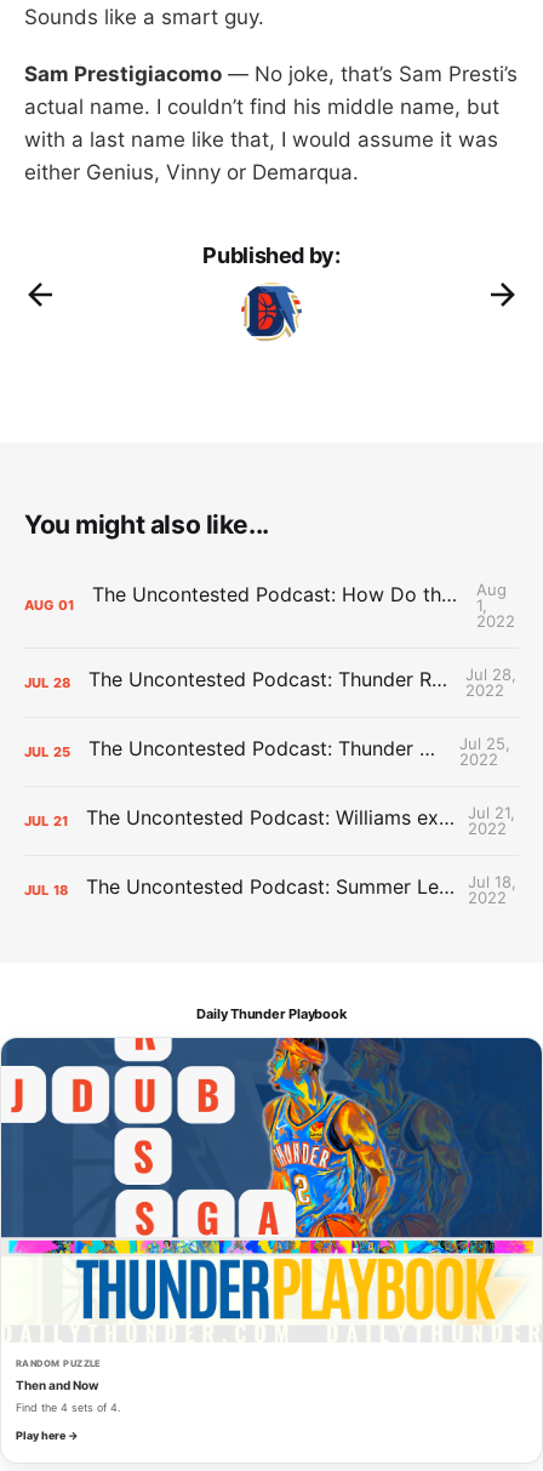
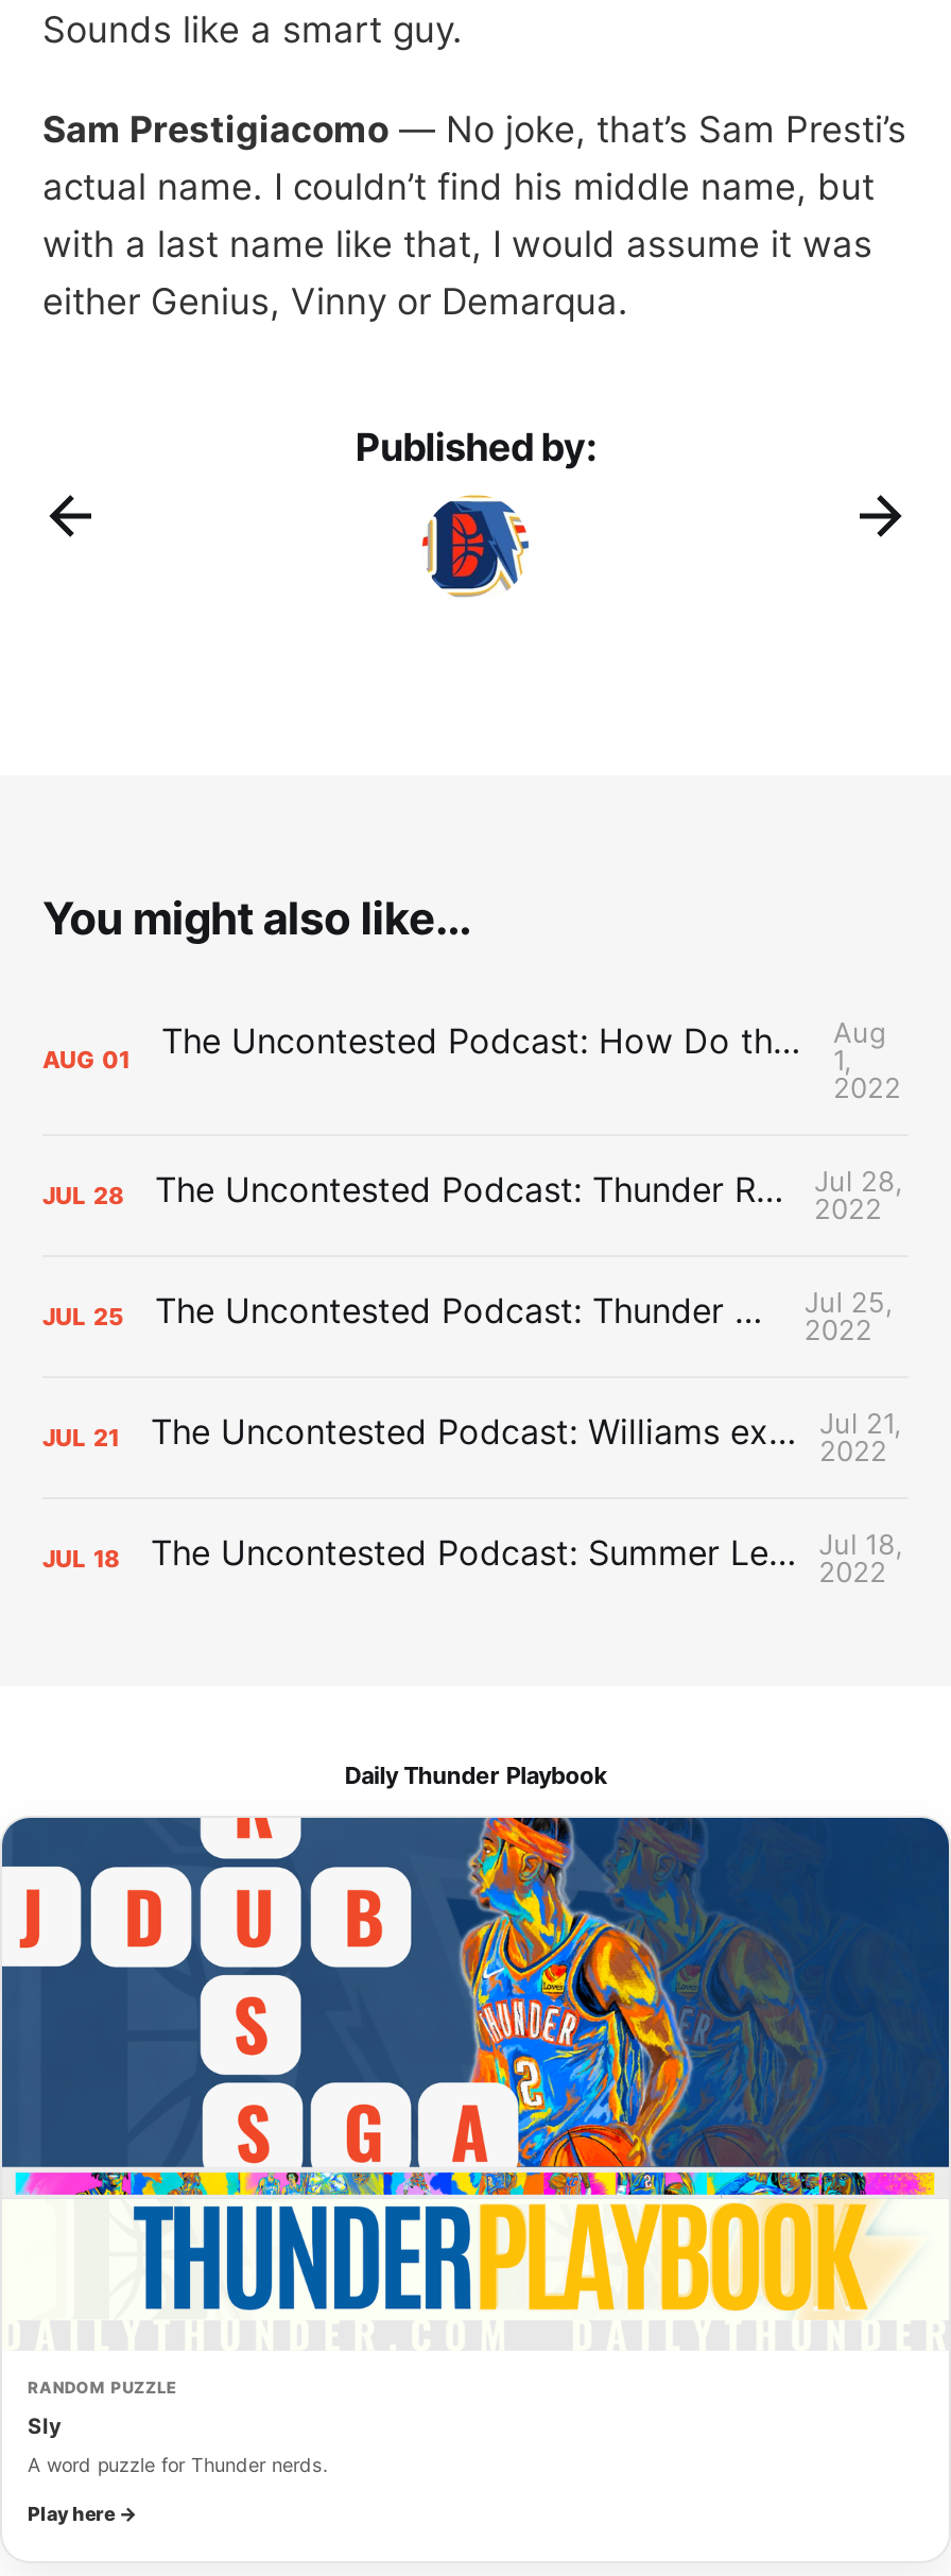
[16,1378,99,1392] Then and Now -> [28,2412,62,2438] Sly
[16,1401,120,1414] Find the 4 sets of 4. -> [28,2453,327,2476] A word puzzle for Thunder nerds.

